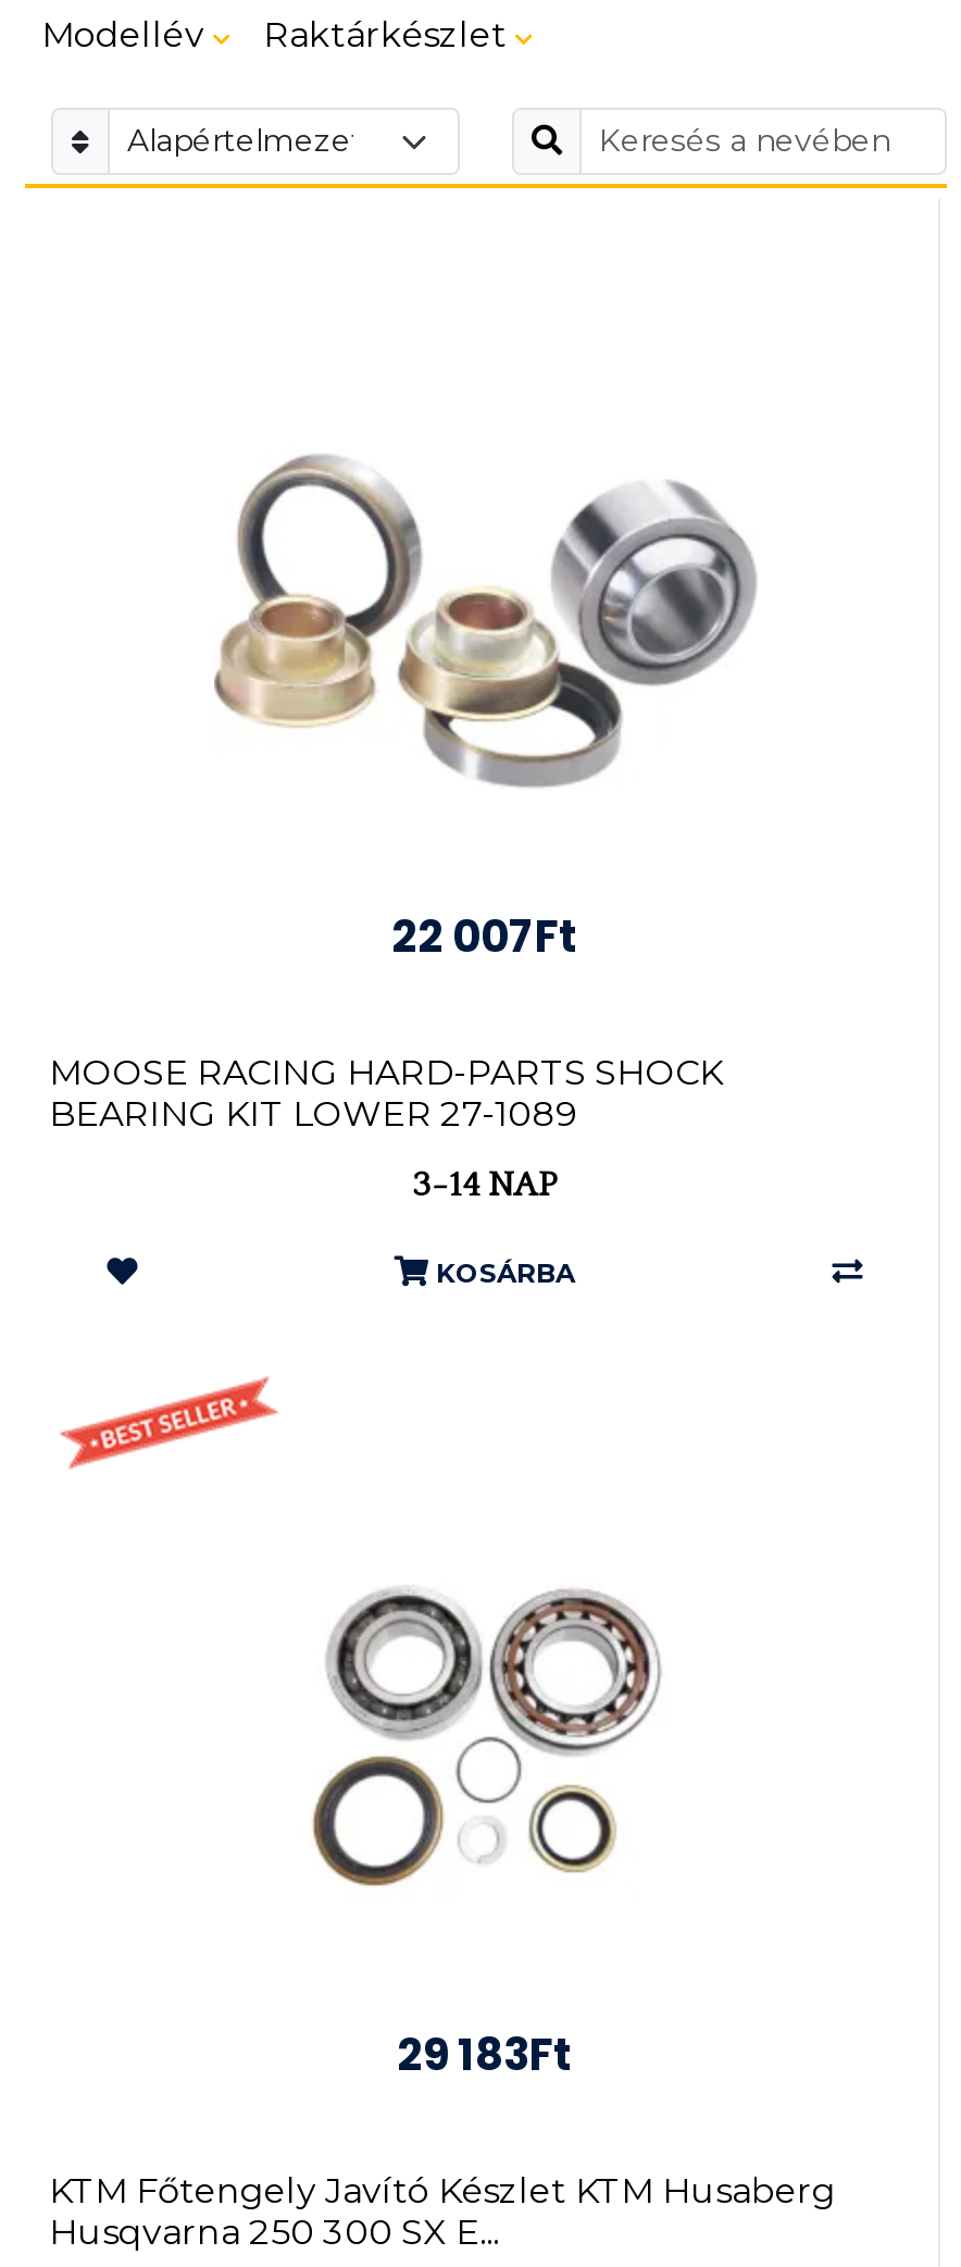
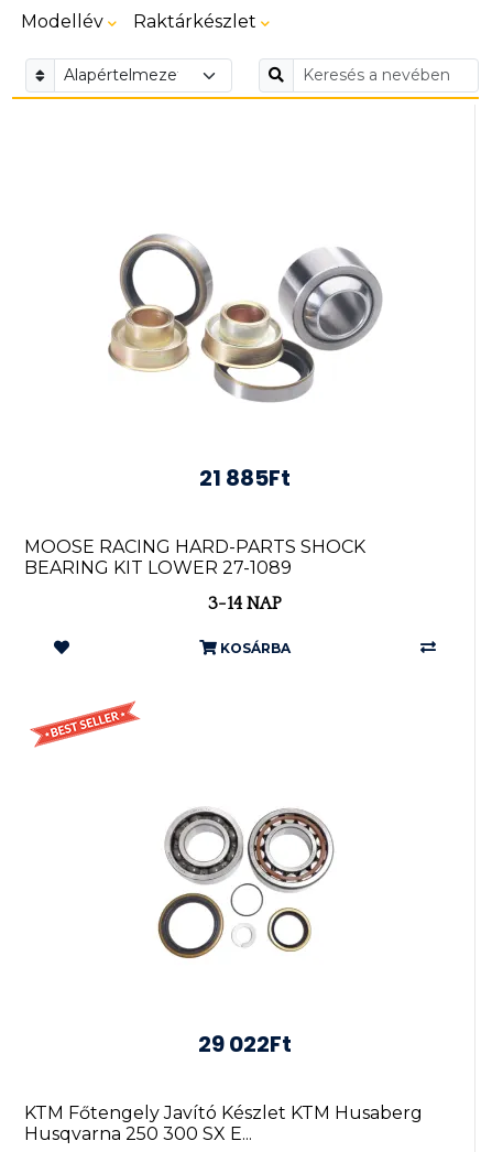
[391,906,578,967] 22 007Ft -> [199,463,291,493] 21 885Ft
[397,2024,573,2085] 29 183Ft -> [198,1029,292,1059] 29 022Ft

